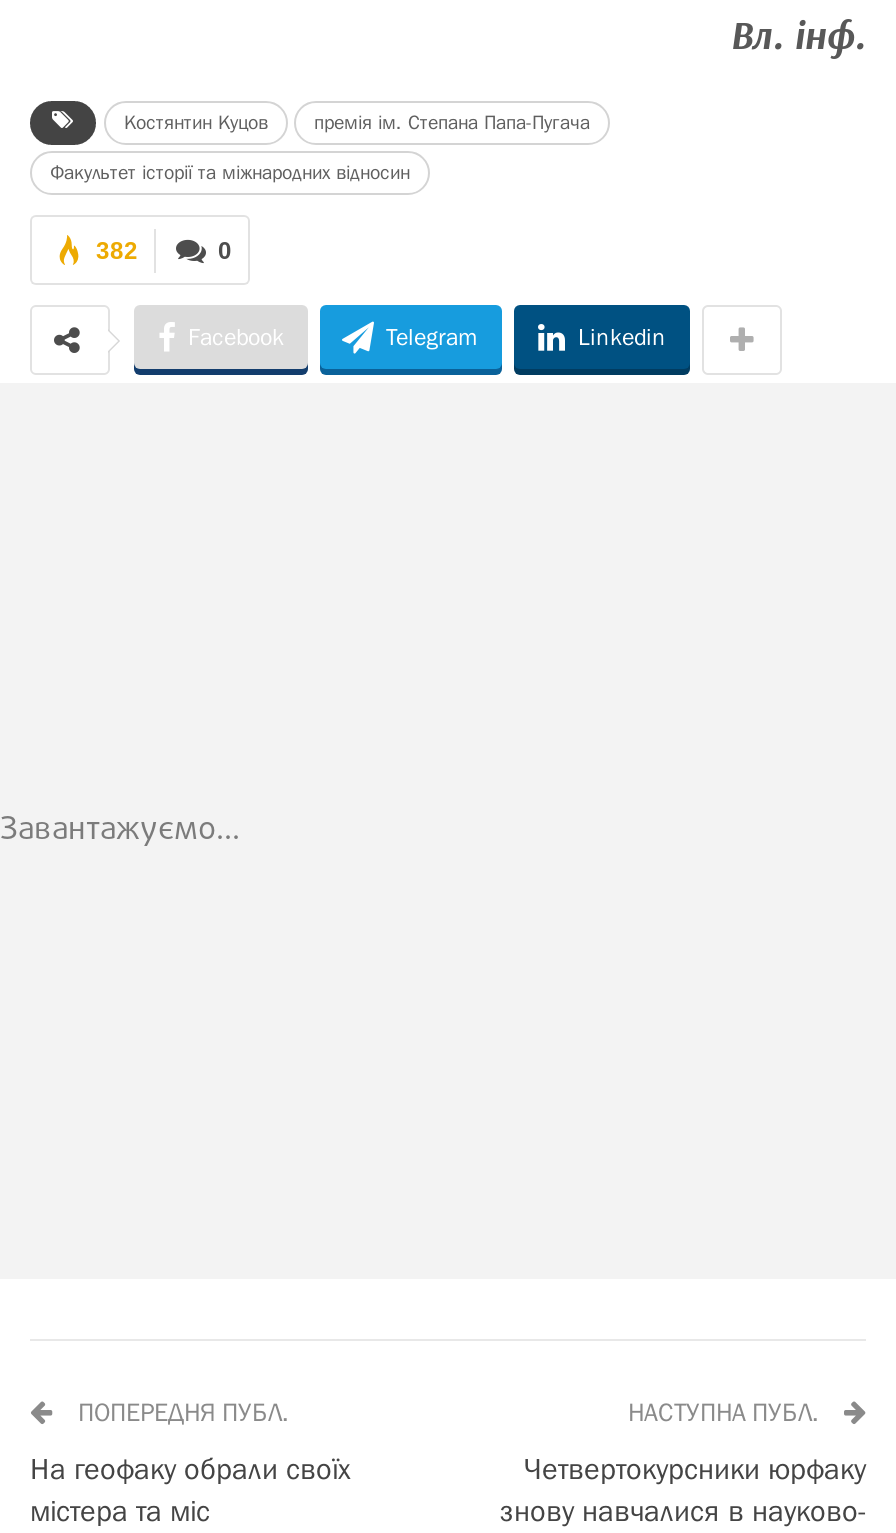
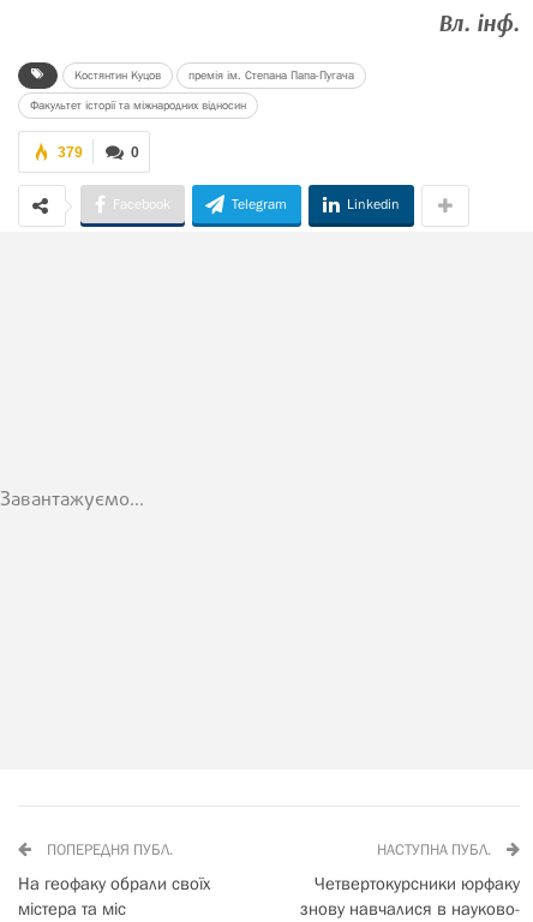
[96,238,138,266] 382 -> [58,145,83,161] 379

